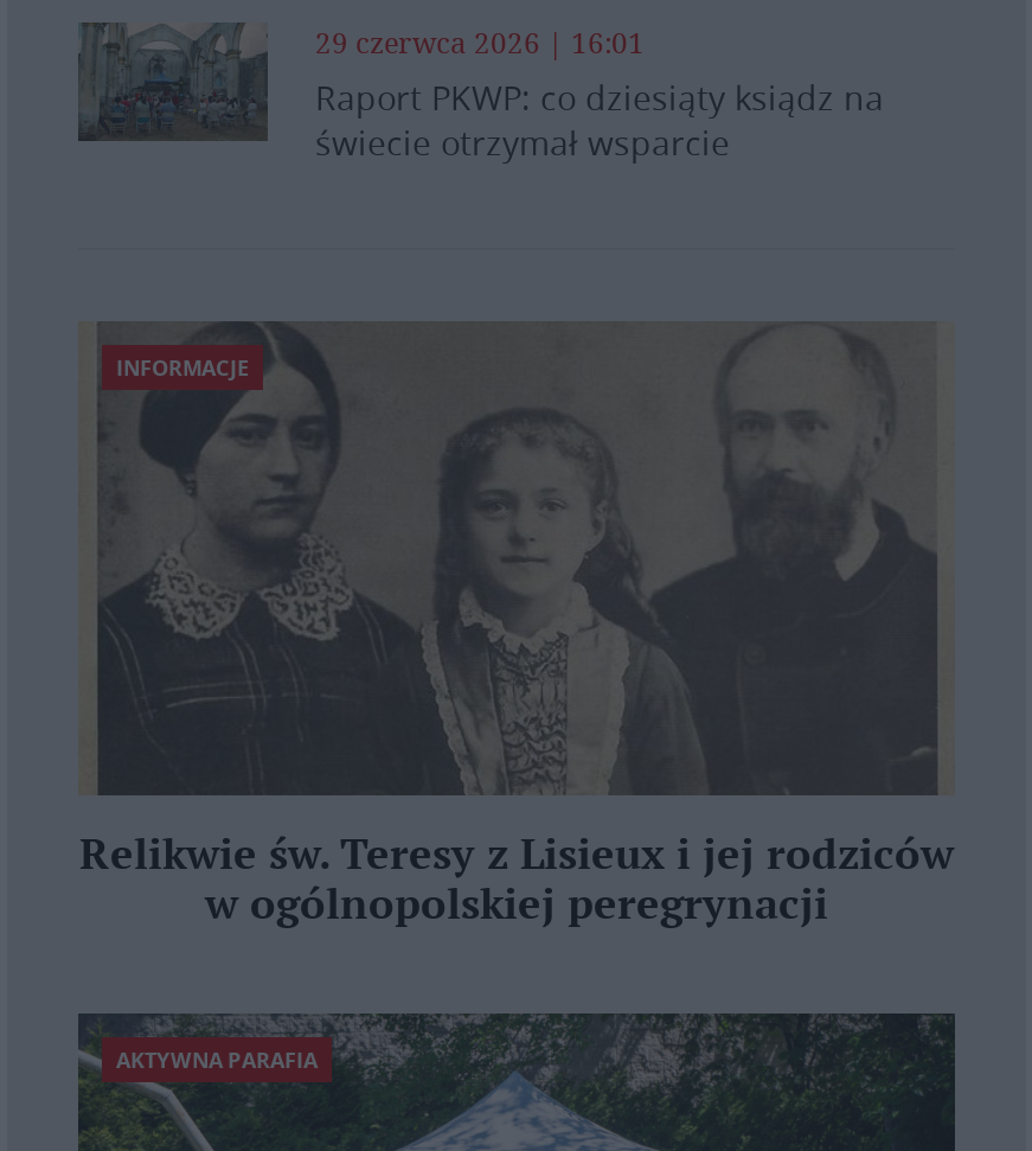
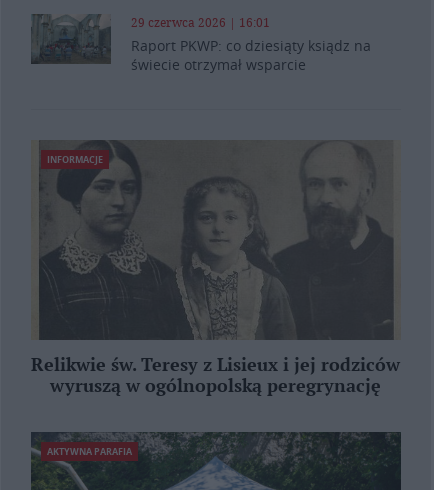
[205,881,828,931] w ogólnopolskiej peregrynacji -> [50,376,381,397] wyruszą w ogólnopolską peregrynację

